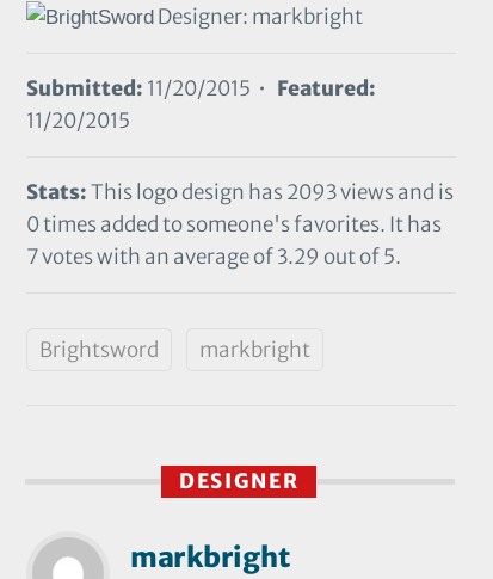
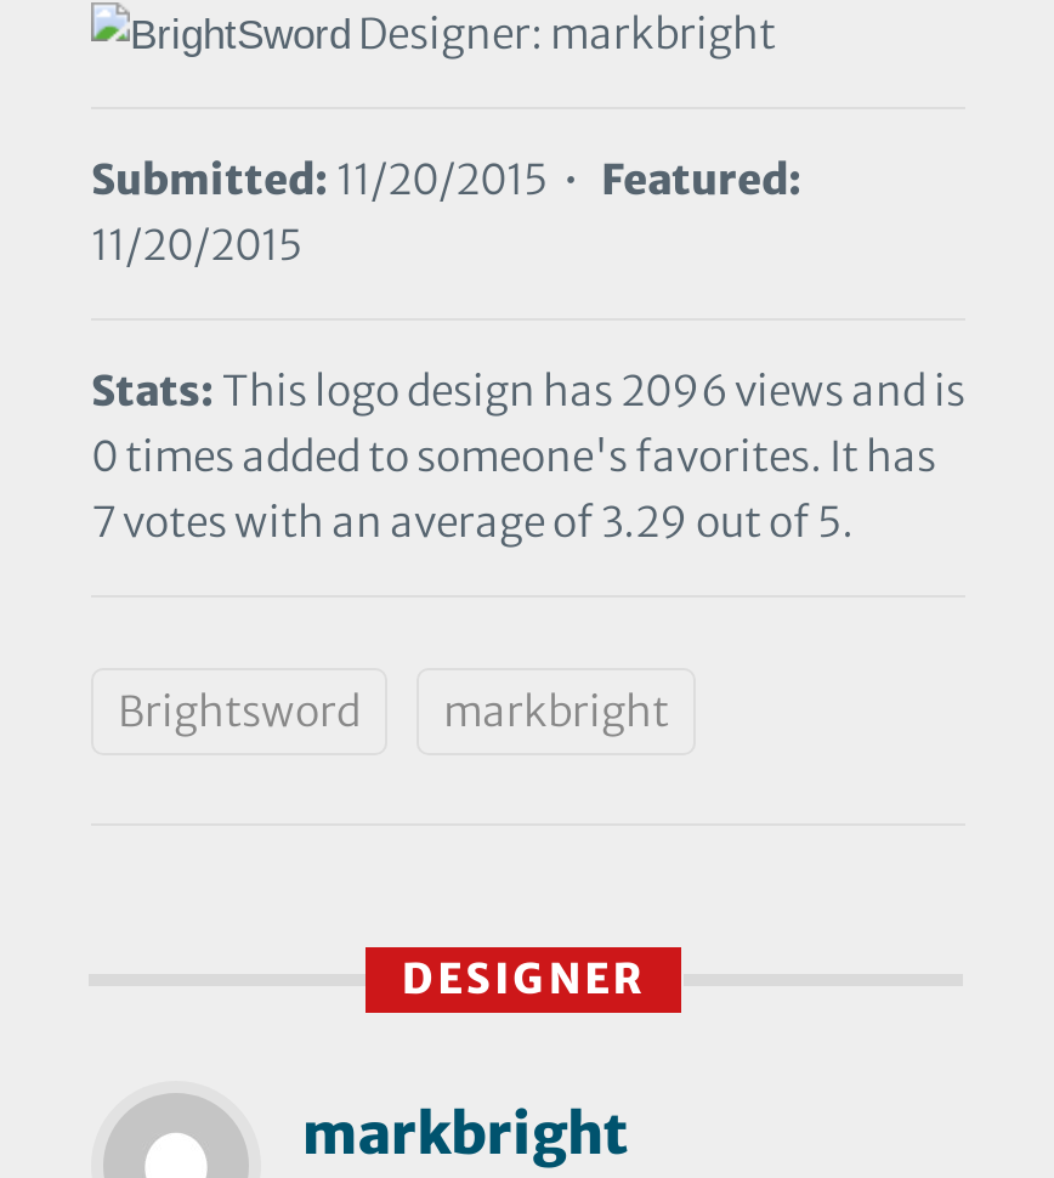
[26,179,454,205] Stats: This logo design has 2093 views and is -> [91,364,965,417] Stats: This logo design has 2096 views and is

